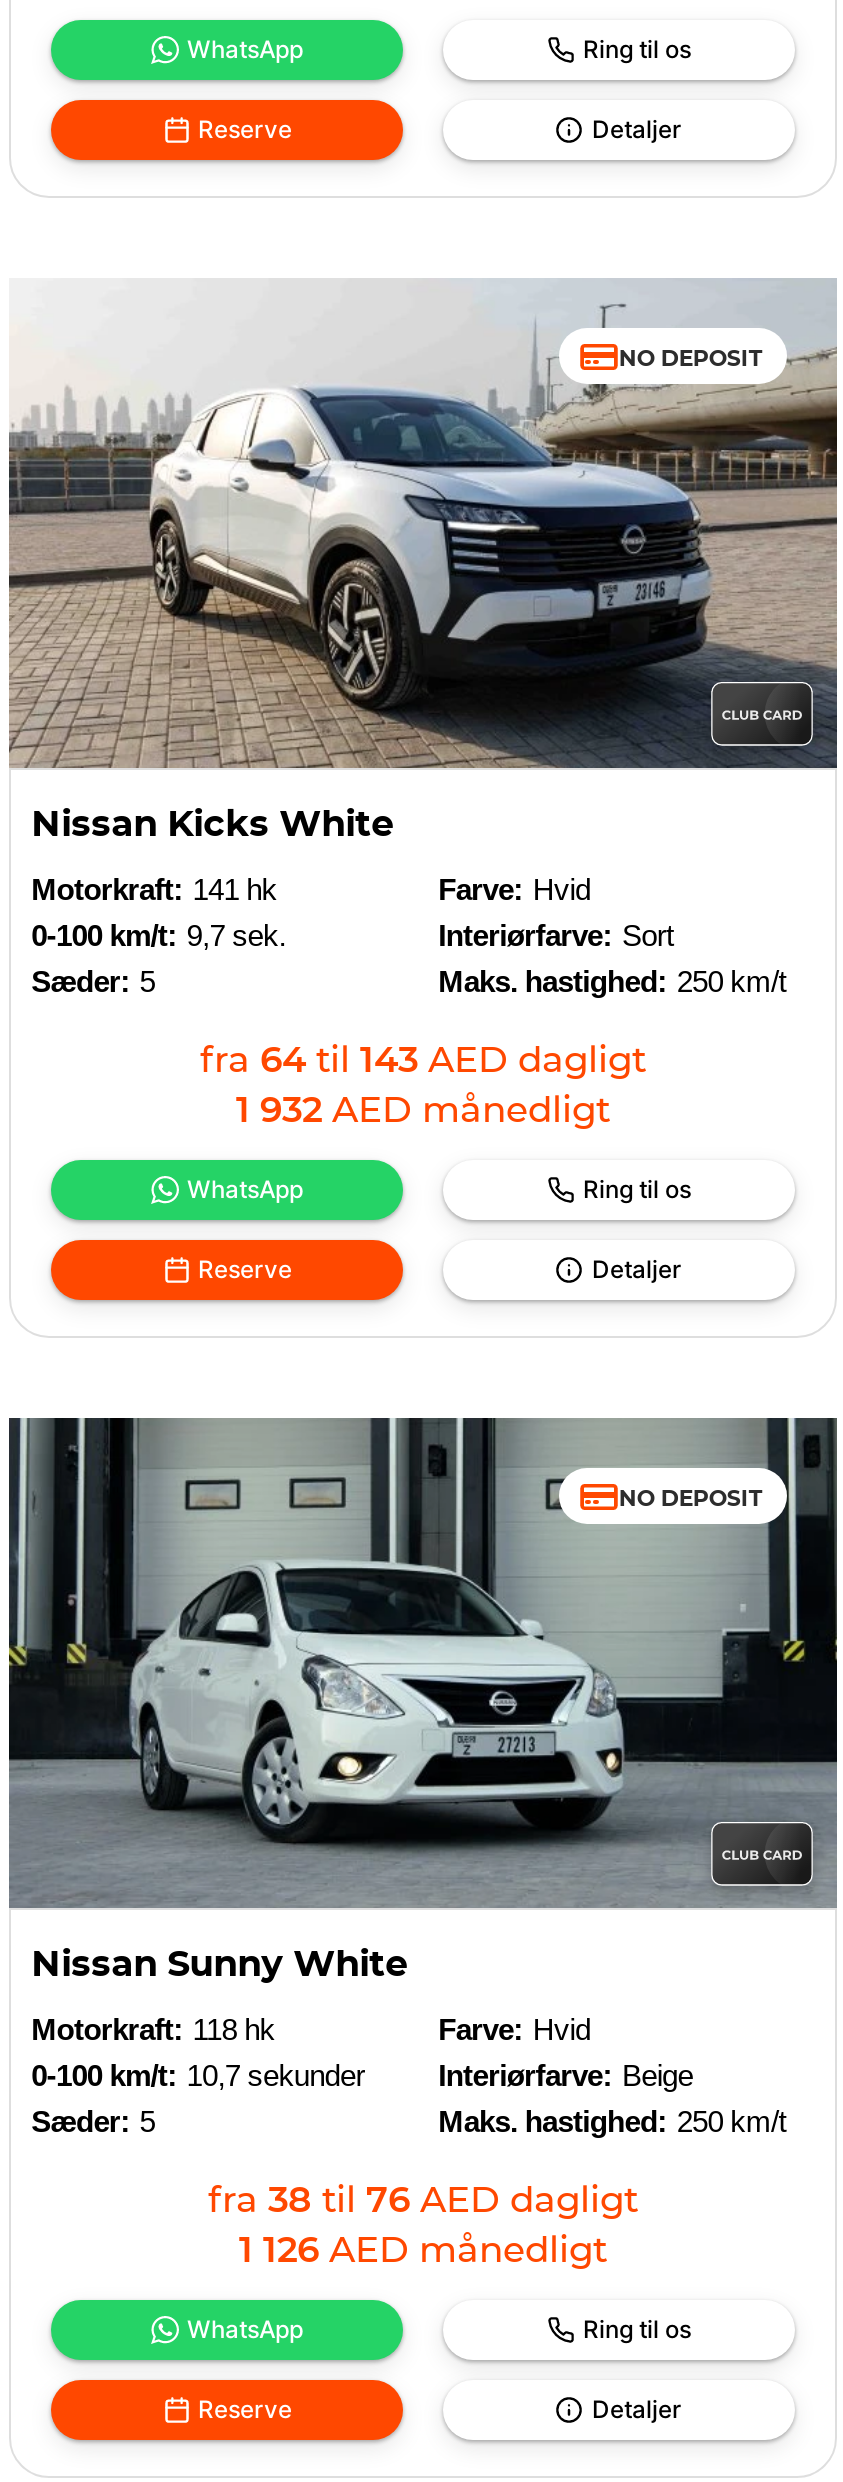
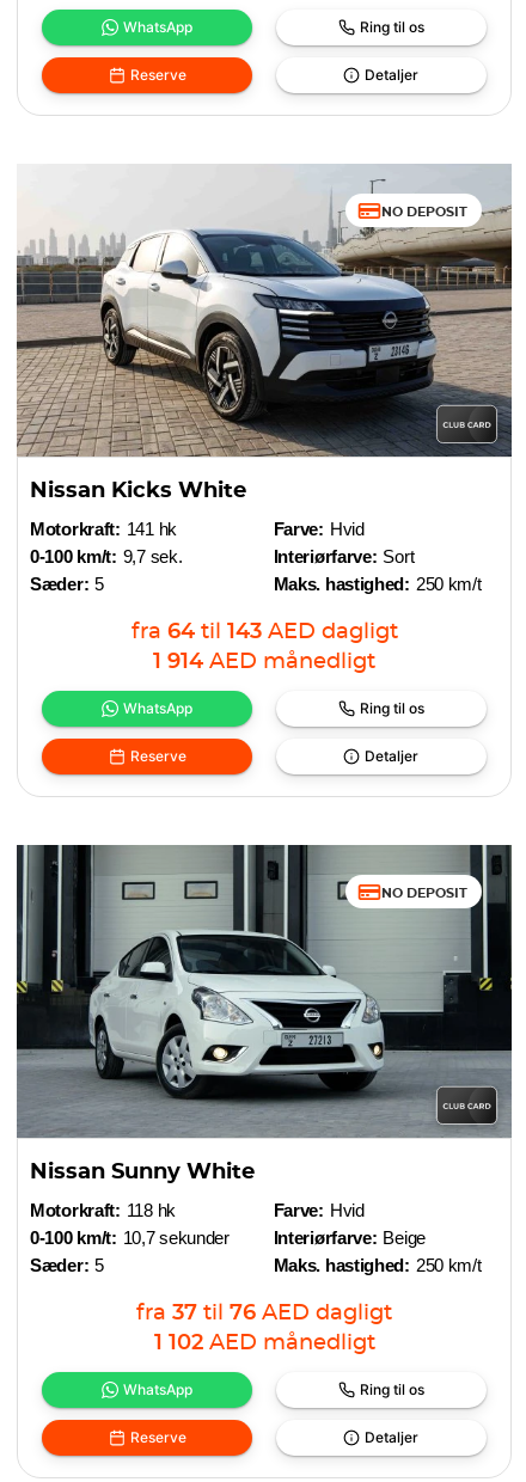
[236,1094,610,1130] 1 932 AED månedligt -> [153,651,375,673] 1 914 AED månedligt
[208,2184,638,2220] fra 38 til 76 AED dagligt -> [136,1303,392,1324] fra 37 til 76 AED dagligt
[239,2234,607,2270] 1 126 AED månedligt -> [154,1333,375,1354] 1 102 AED månedligt

